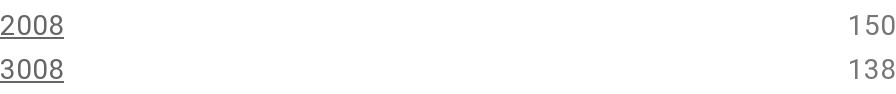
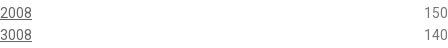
[848,53,896,85] 138 -> [424,27,448,43] 140

